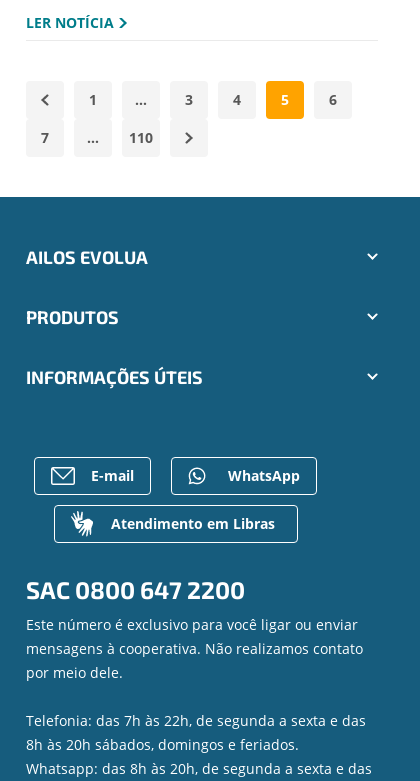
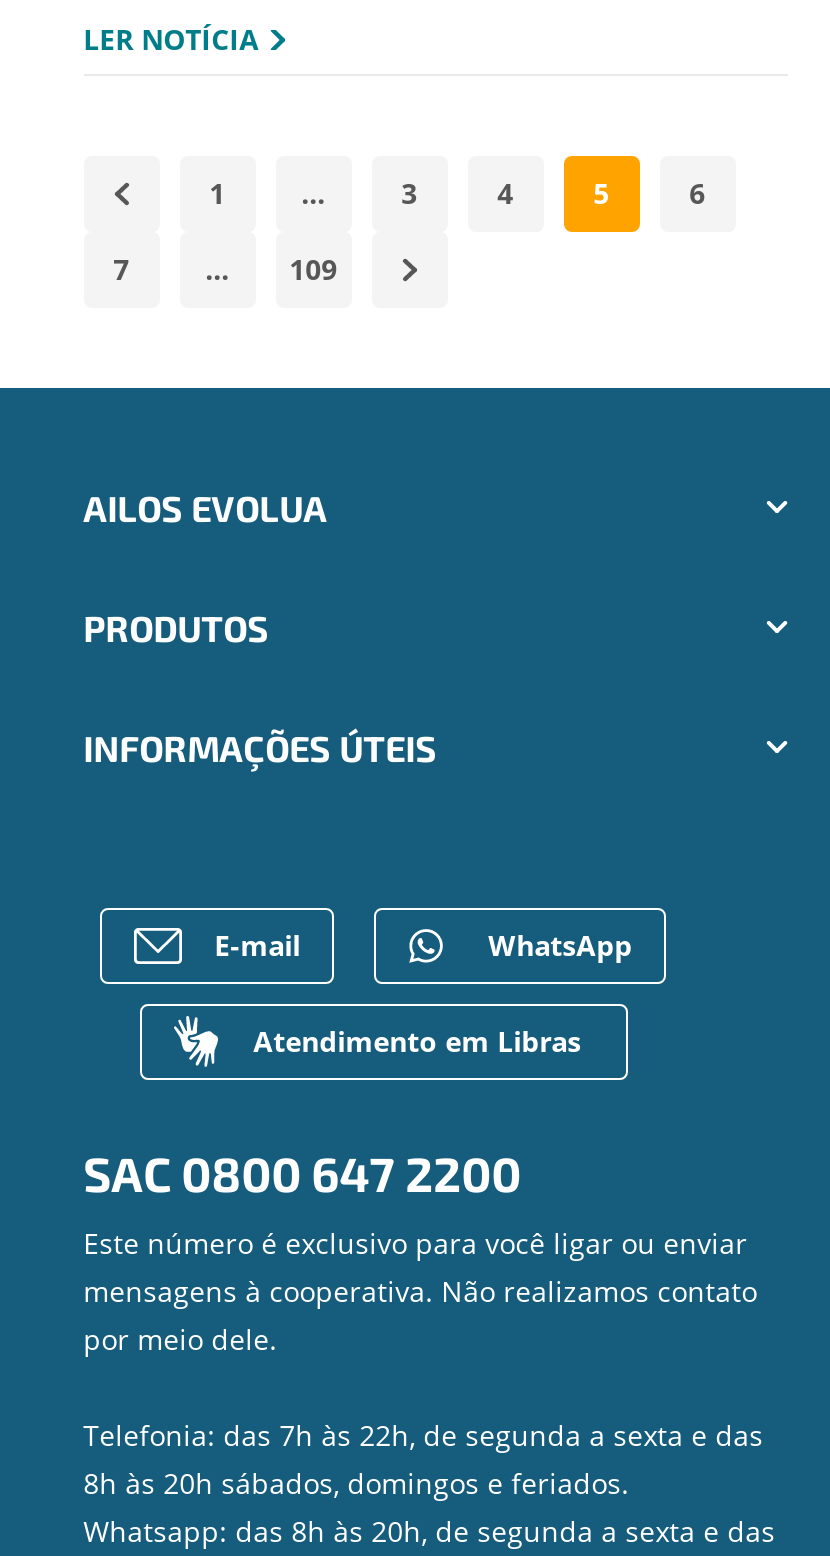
[129,128,153,147] 110 -> [289,250,337,288] 109

